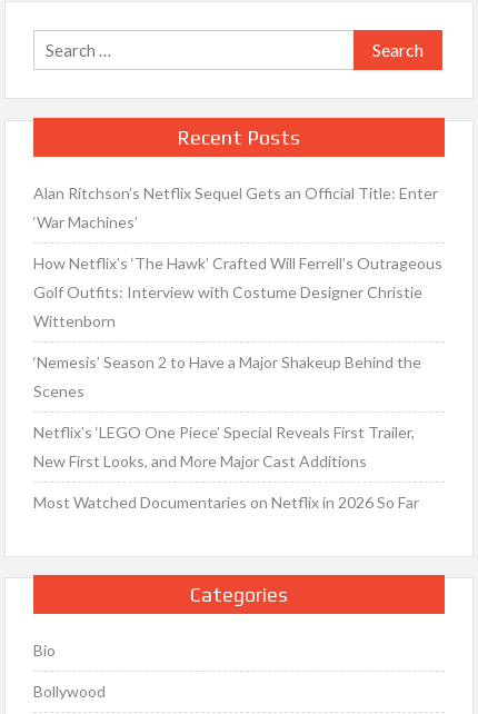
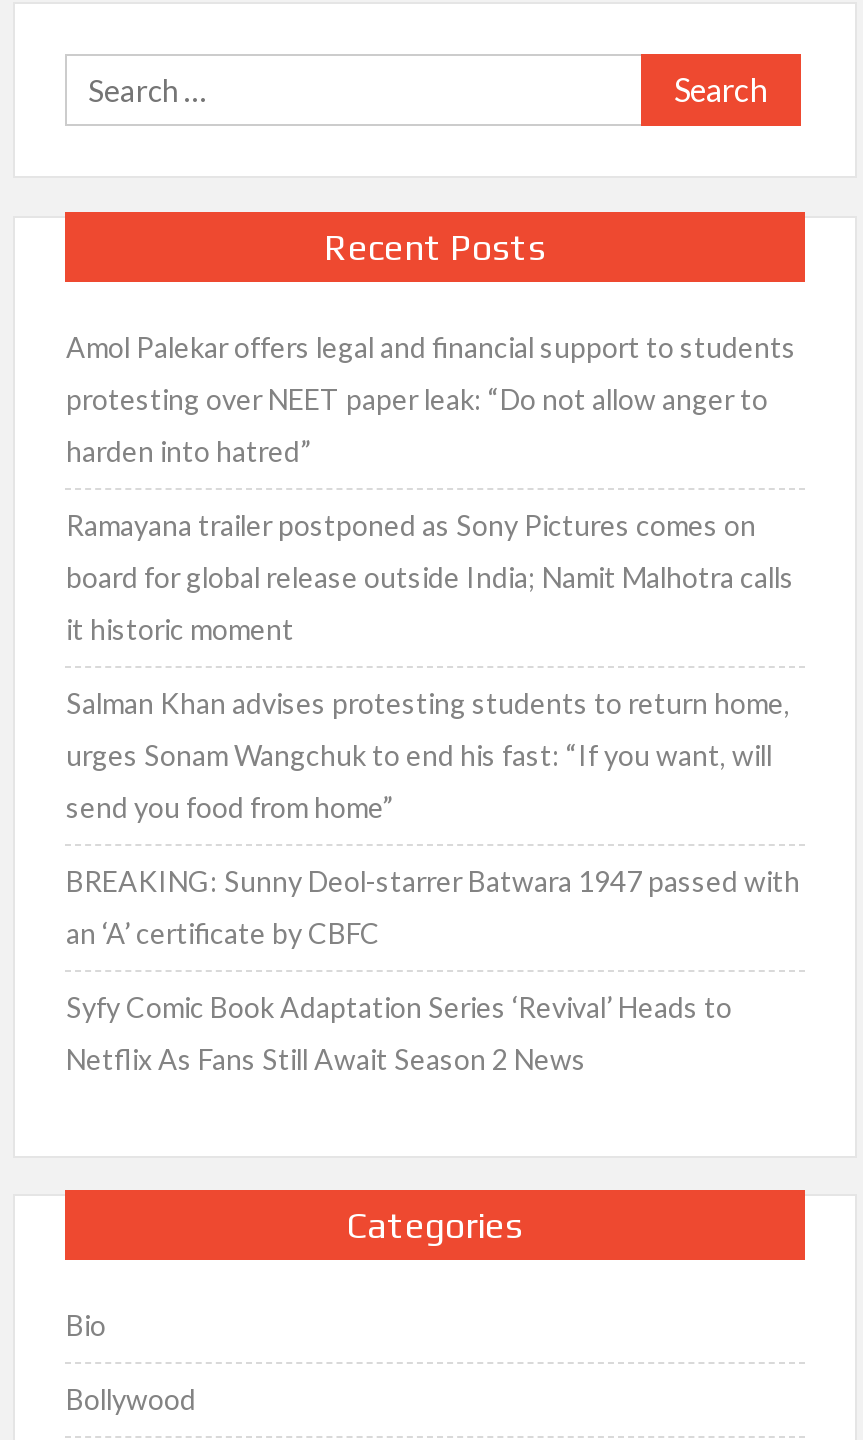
[34,183,443,511] Alan Ritchson’s Netflix Sequel Gets an Official Title: Enter | ‘War Machines’ | How Netflix’s ‘The Hawk’ Crafted Will Ferrell’s Outrageous | Golf Outfits: Interview with Costume Designer Christie | Wittenborn | ‘Nemesis’ Season 2 to Have a Major Shakeup Behind the | Scenes | Netflix’s ‘LEGO One Piece’ Special Reveals First Trailer, | New First Looks, and More Major Cast Additions | Most Watched Documentaries on Netflix in 2026 So Far -> [66,329,800,1075] Amol Palekar offers legal and financial support to students | protesting over NEET paper leak: “Do not allow anger to | harden into hatred” | Ramayana trailer postponed as Sony Pictures comes on | board for global release outside India; Namit Malhotra calls | it historic moment | Salman Khan advises protesting students to return home, | urges Sonam Wangchuk to end his fast: “If you want, will | send you food from home” | BREAKING: Sunny Deol-starrer Batwara 1947 passed with | an ‘A’ certificate by CBFC | Syfy Comic Book Adaptation Series ‘Revival’ Heads to | Netflix As Fans Still Await Season 2 News

